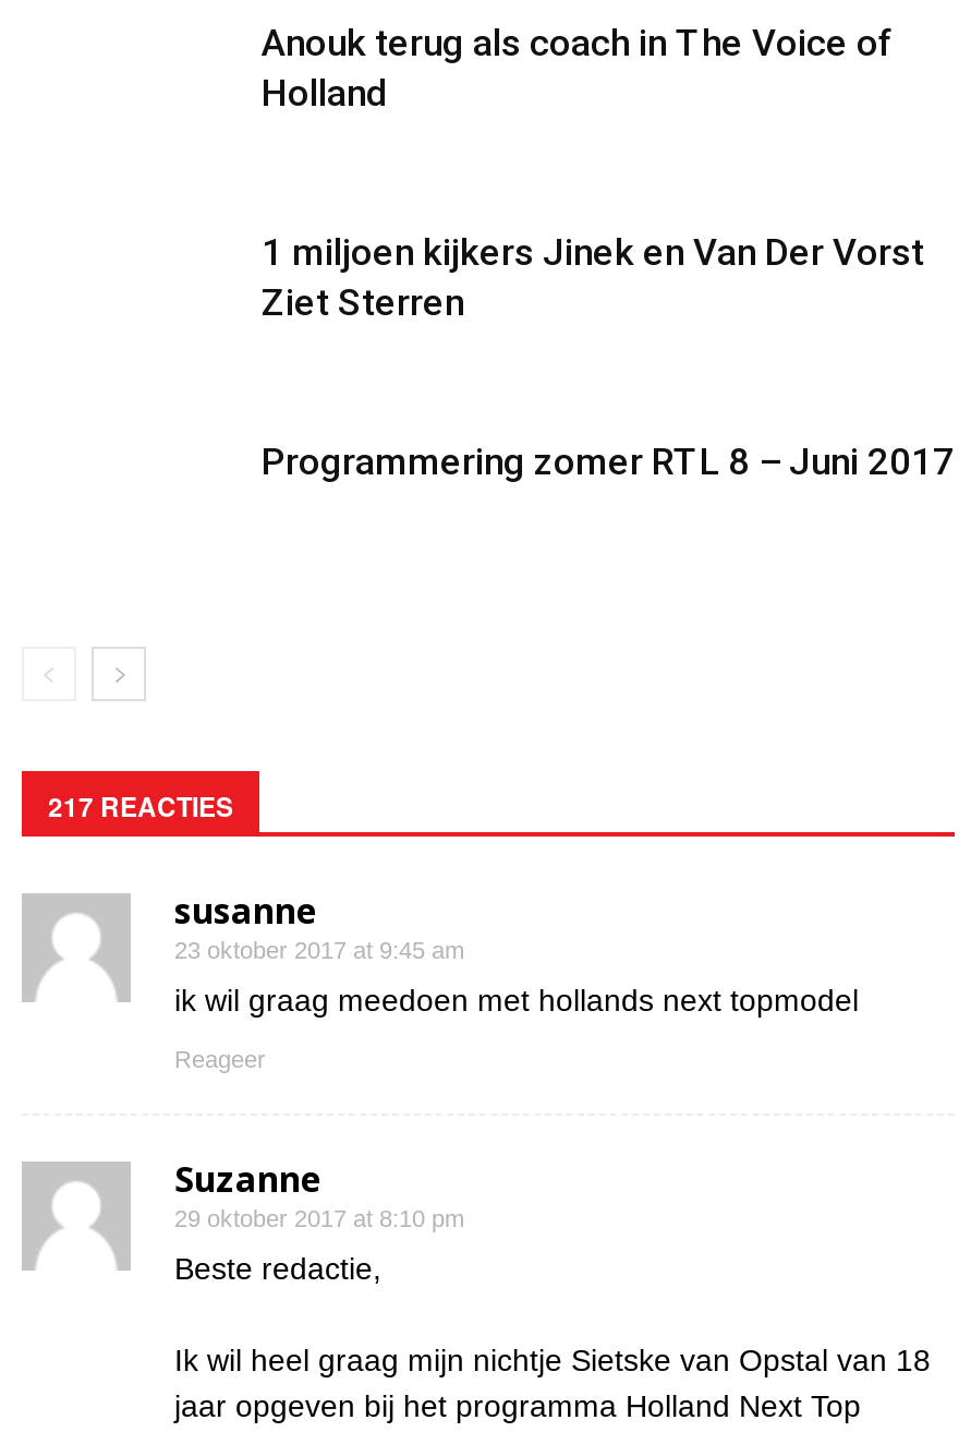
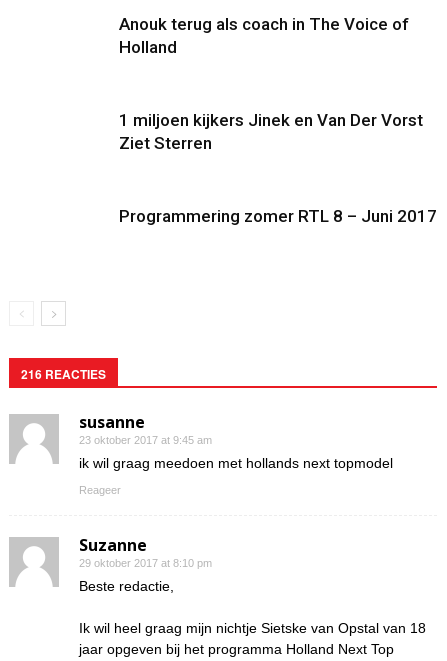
[48,786,233,826] 217 REACTIES -> [21,365,106,383] 216 REACTIES

